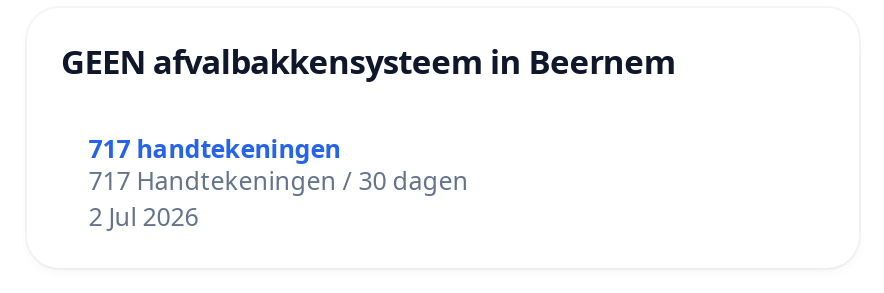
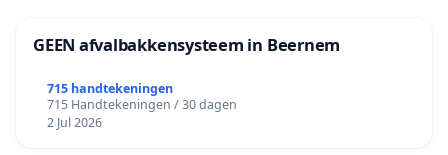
[89,132,341,166] 717 handtekeningen -> [47,80,173,97] 715 handtekeningen
[89,164,469,198] 717 Handtekeningen / 30 dagen -> [47,96,237,113] 715 Handtekeningen / 30 dagen

